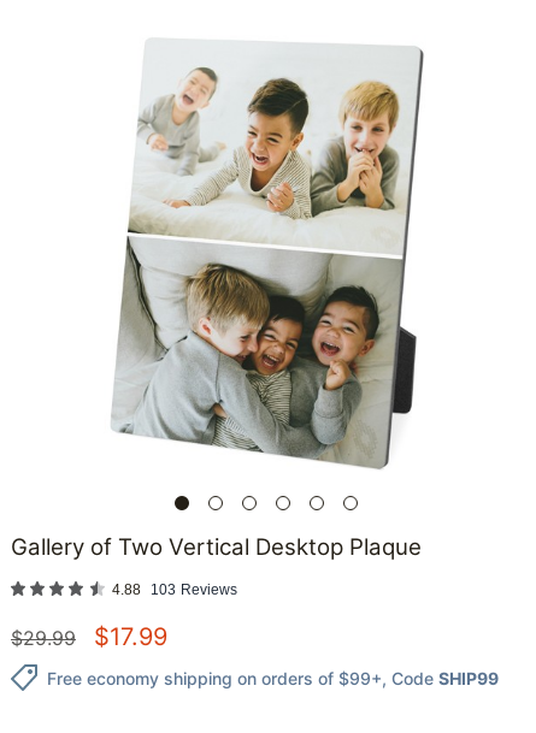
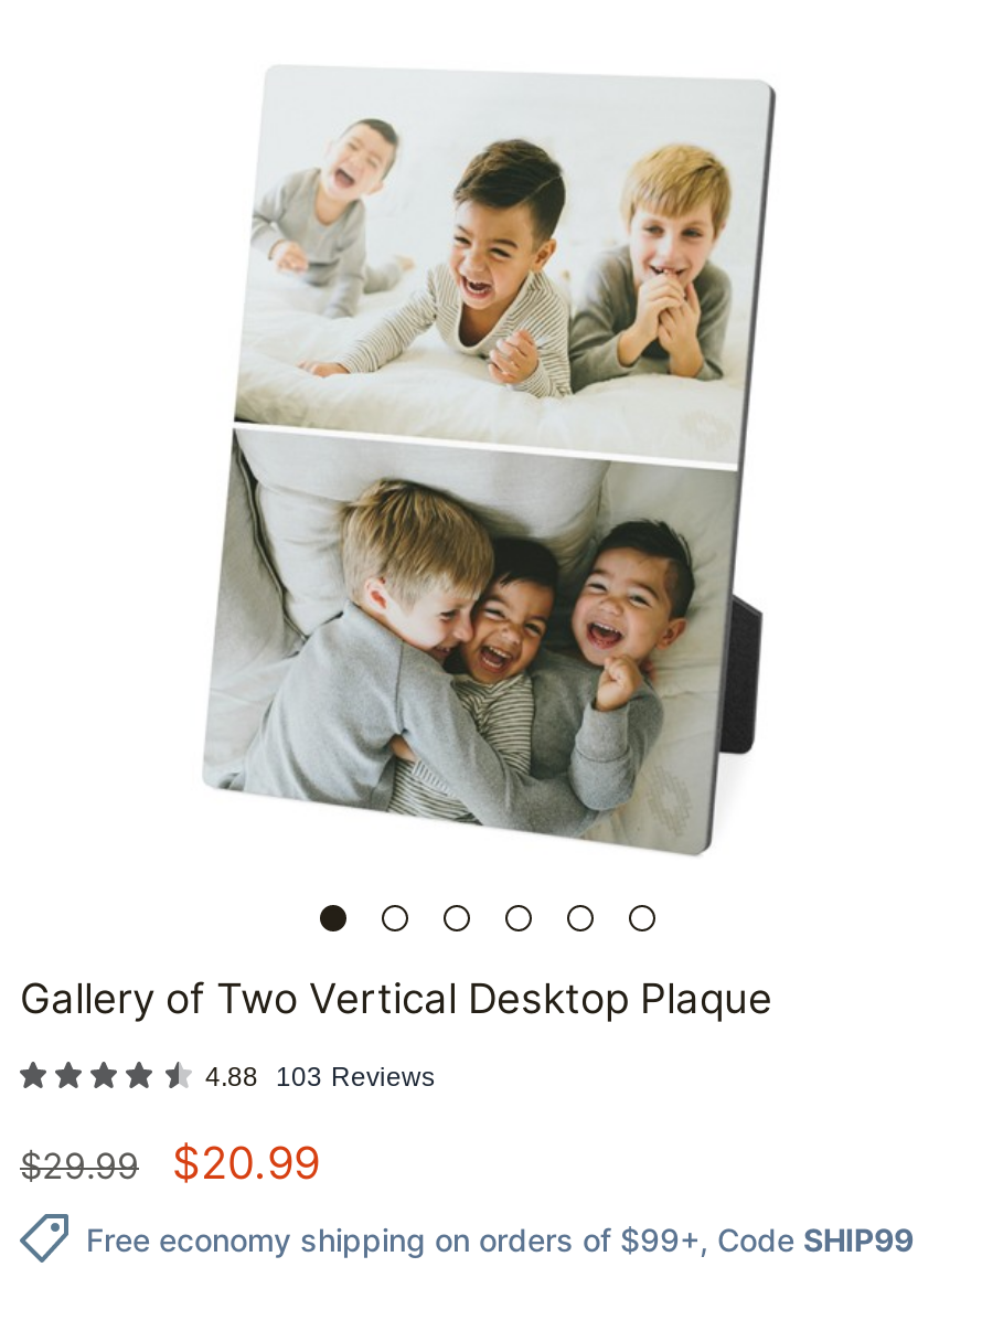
[11,623,167,652] $29.99 $17.99 -> [20,1138,320,1191] $29.99 $20.99

